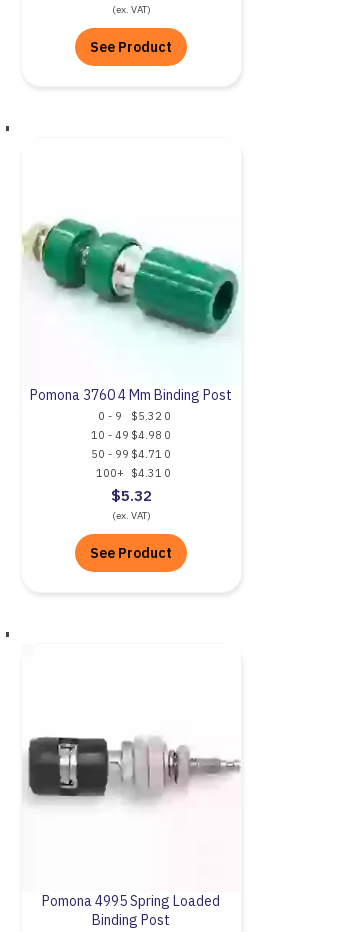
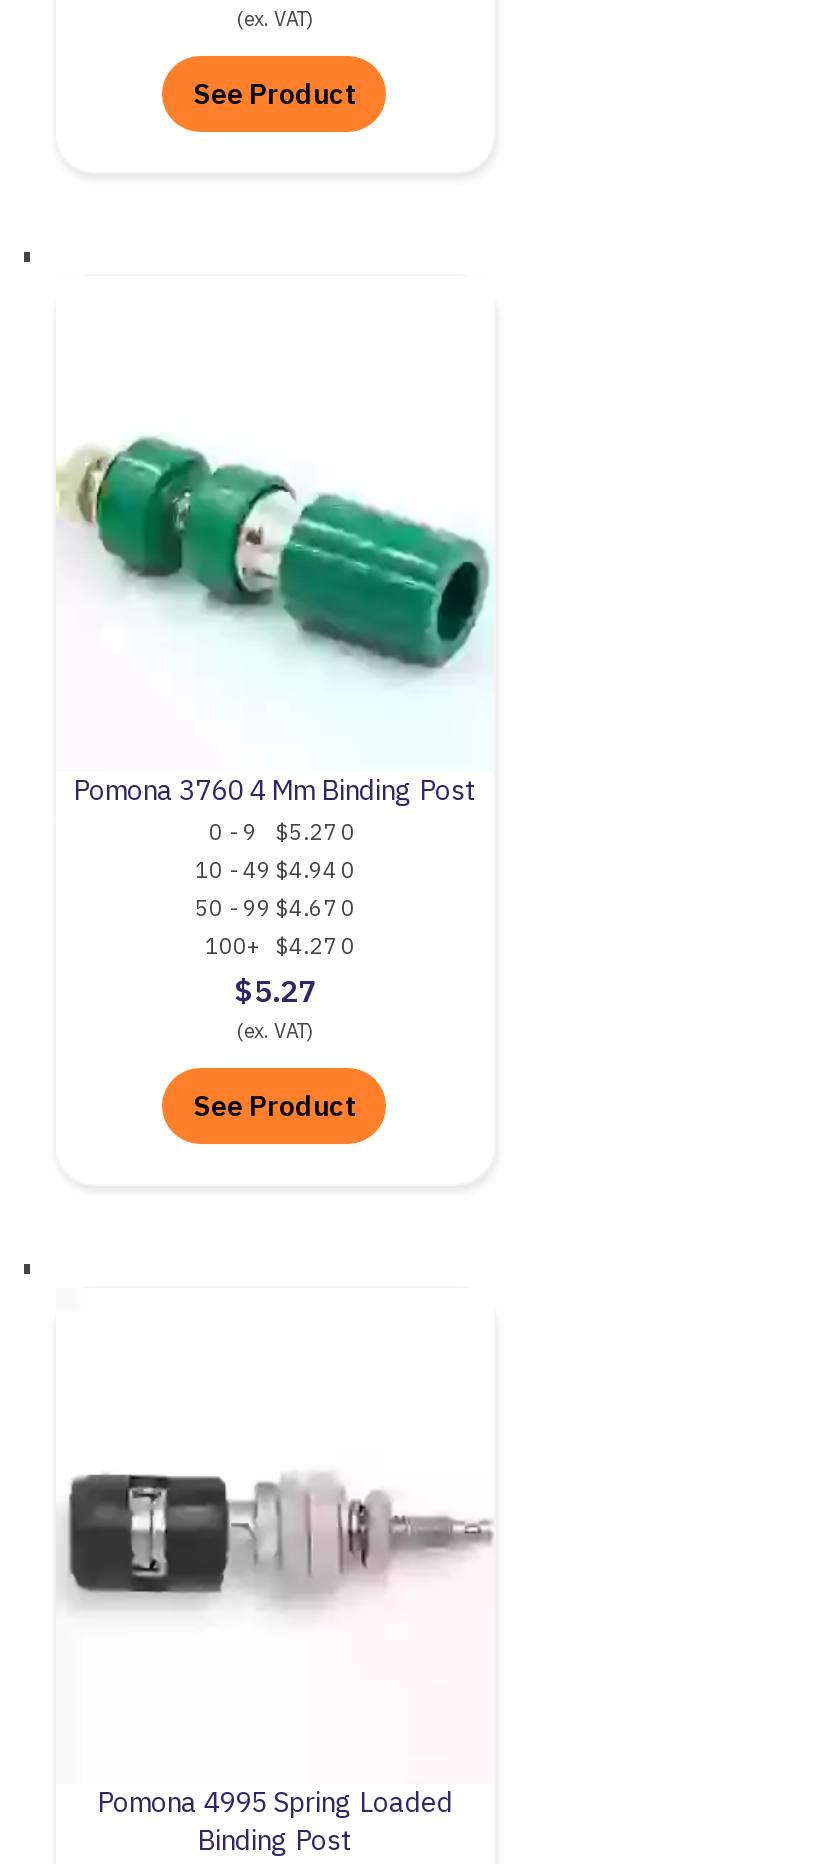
[98,409,171,423] 0 - 9 $5.32 0 -> [209,818,355,846] 0 - 9 $5.27 0
[91,428,171,442] 10 - 49 $4.98 0 -> [195,856,355,884] 10 - 49 $4.94 0
[91,447,171,461] 50 - 99 $4.71 0 -> [195,894,355,922] 50 - 99 $4.67 0
[96,466,171,480] 100+ $4.31 0 -> [205,932,355,960] 100+ $4.27 0
[111,486,152,505] $5.32 -> [234,972,316,1010] $5.27

